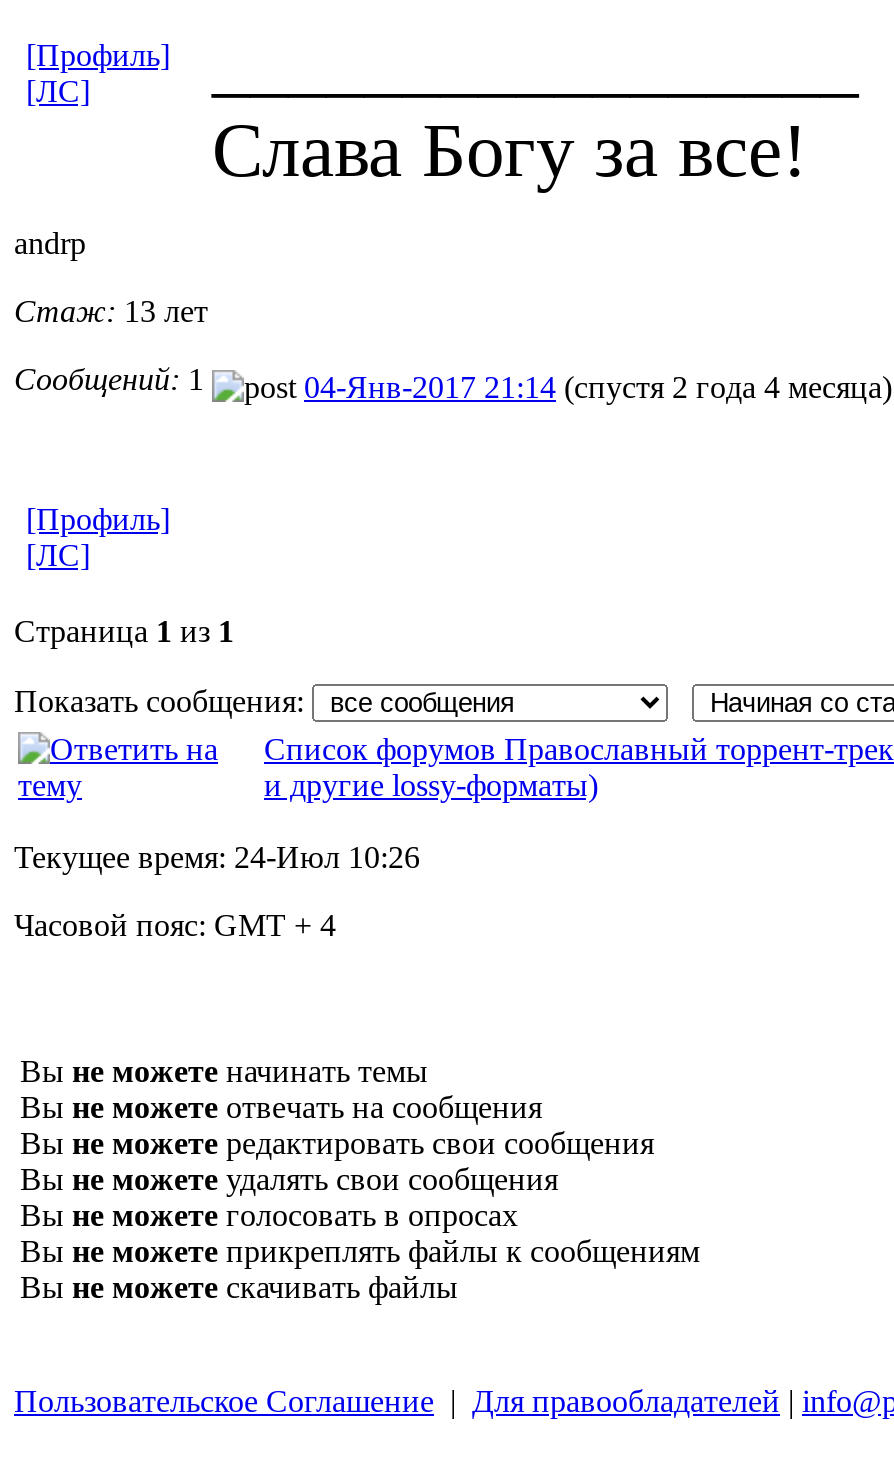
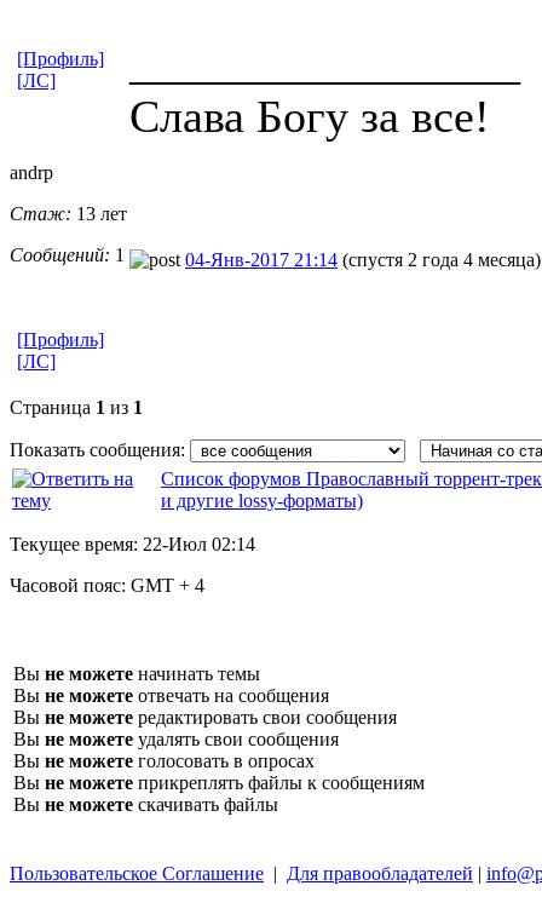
[14,840,420,874] Текущее время: 24-Июл 10:26 -> [10,534,255,554] Текущее время: 22-Июл 02:14

